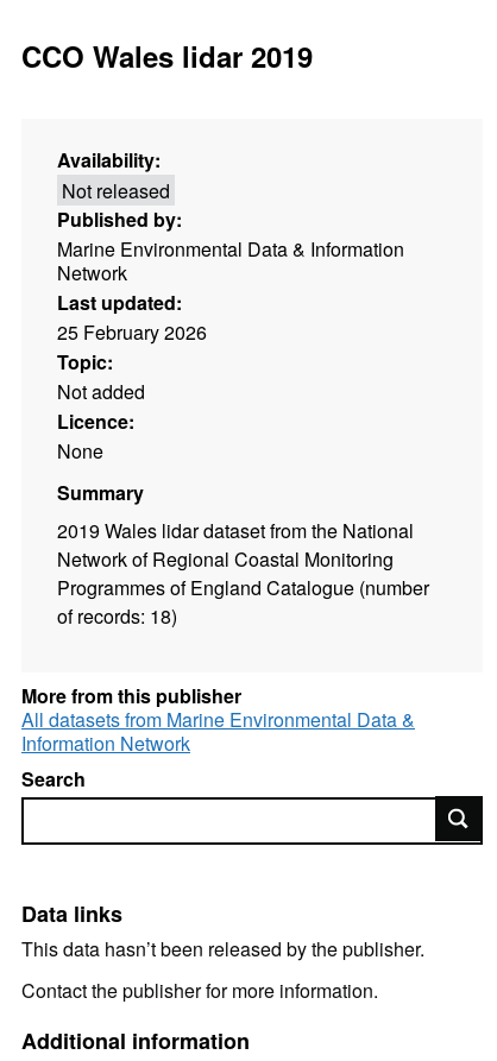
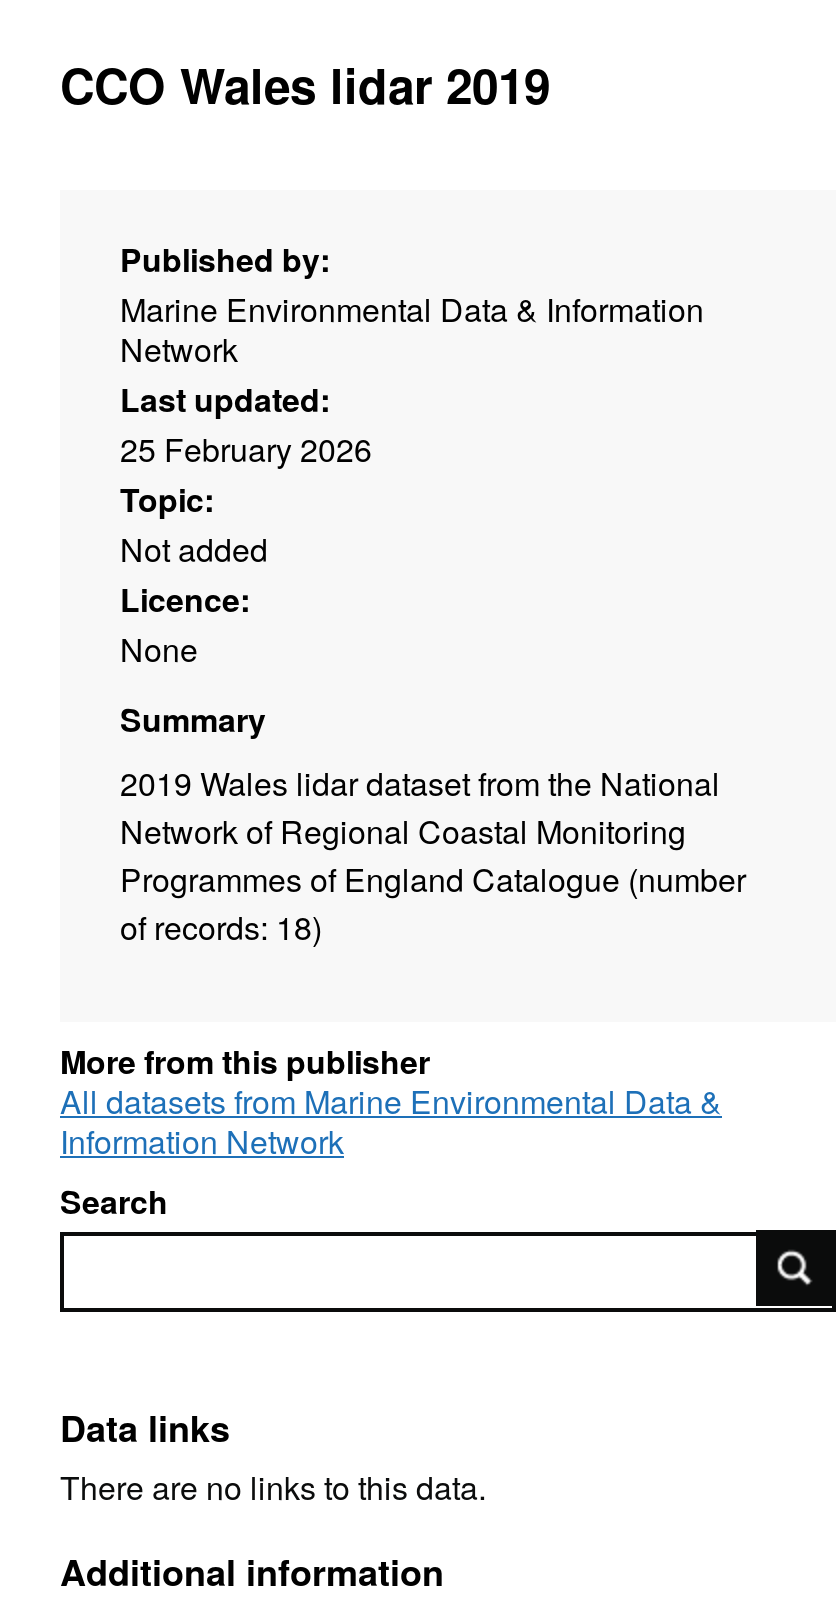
[57,146,170,203] Availability: | Not released -> none
[21,935,424,1004] This data hasn’t been released by the publisher. | Contact the publisher for more information. -> [60,1463,486,1509] There are no links to this data.

